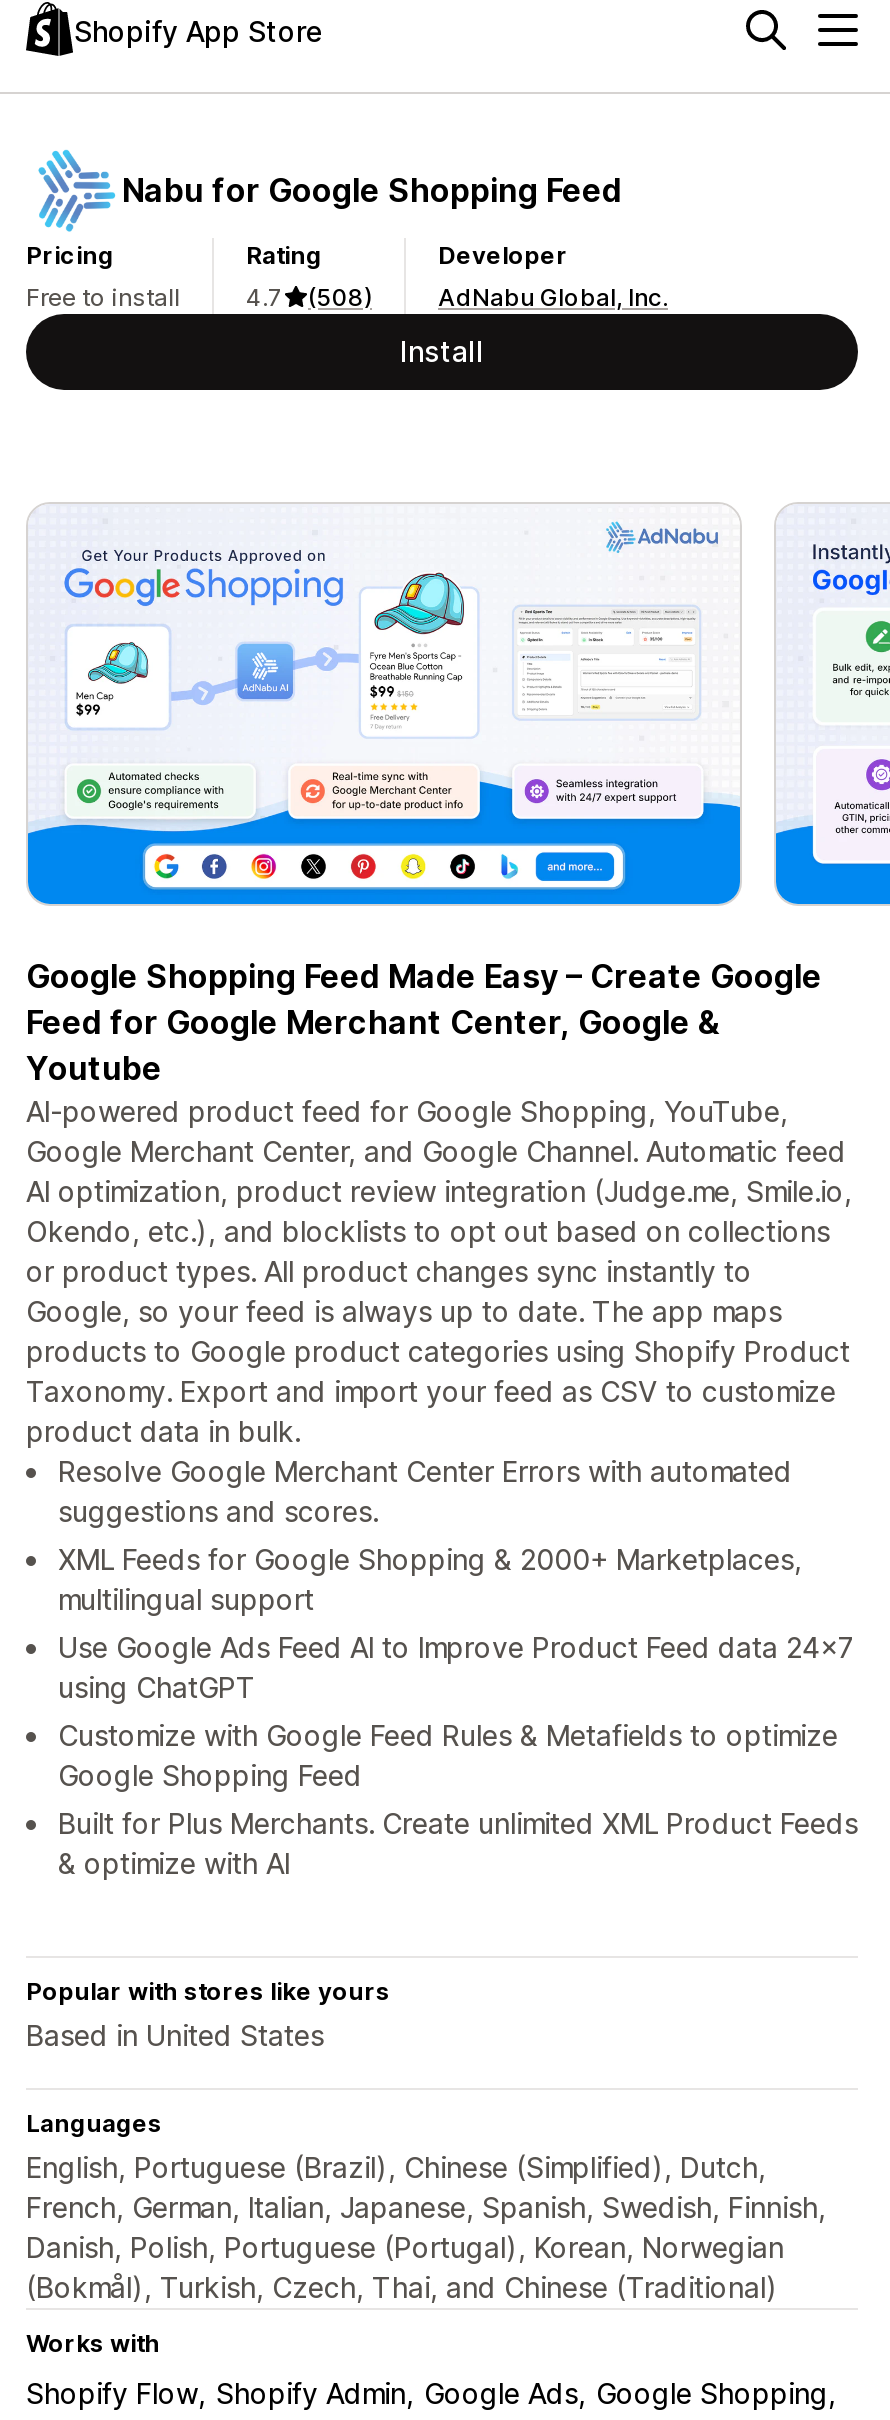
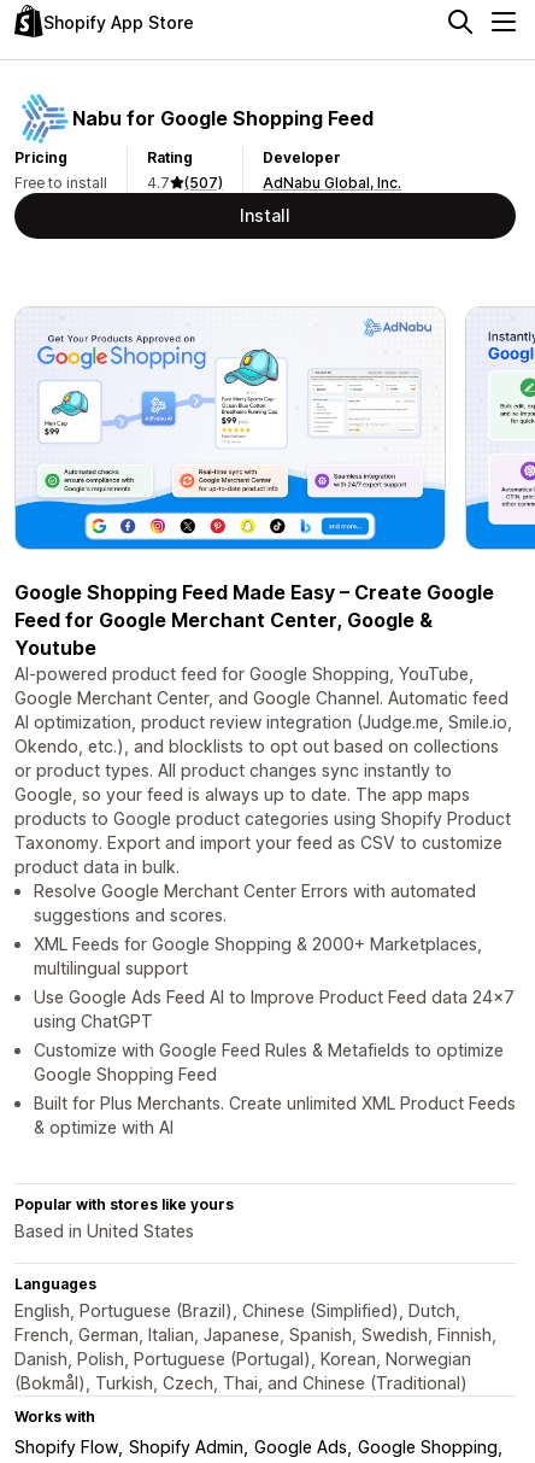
[246,282,372,312] 4.7 (508) -> [147,174,223,192] 4.7 (507)

